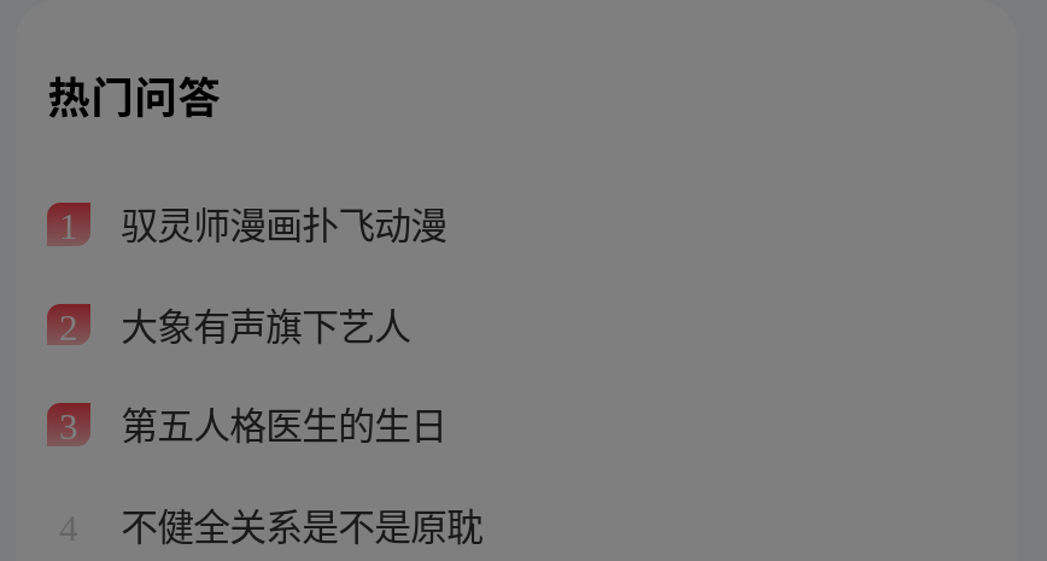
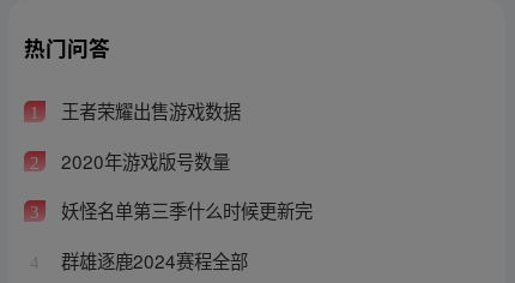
[111,195,447,249] 驭灵师漫画扑飞动漫 -> [56,97,240,124] 王者荣耀出售游戏数据
[111,296,410,349] 大象有声旗下艺人 -> [56,147,229,173] 2020年游戏版号数量
[111,396,447,449] 第五人格医生的生日 -> [56,197,312,223] 妖怪名单第三季什么时候更新完
[111,497,483,550] 不健全关系是不是原耽 -> [56,247,247,273] 群雄逐鹿2024赛程全部

